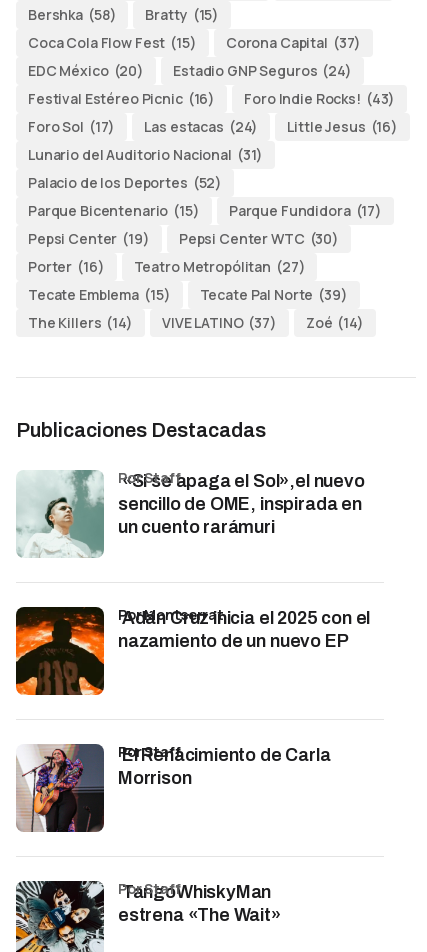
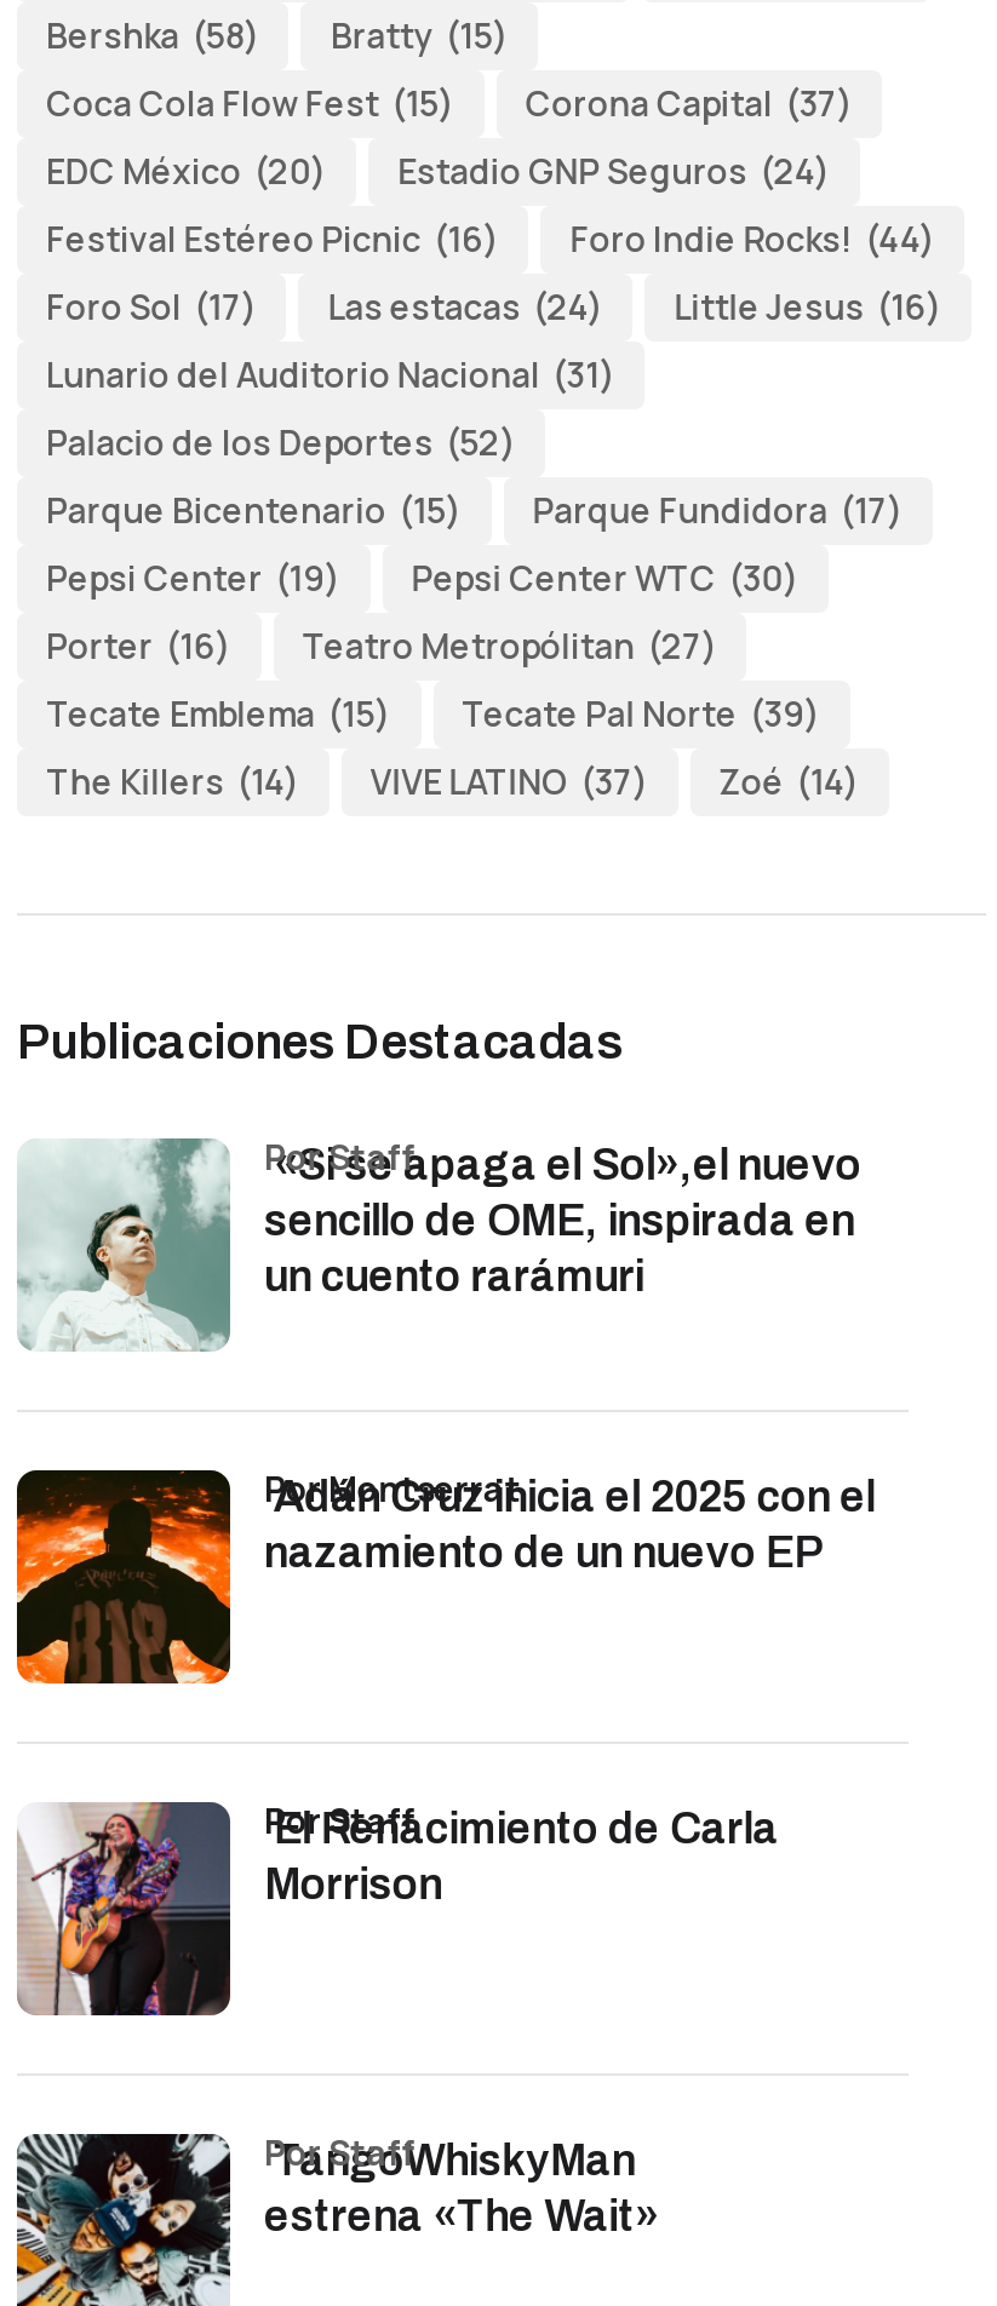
[244,89,395,108] Foro Indie Rocks! (43) -> [570,215,936,261] Foro Indie Rocks! (44)

